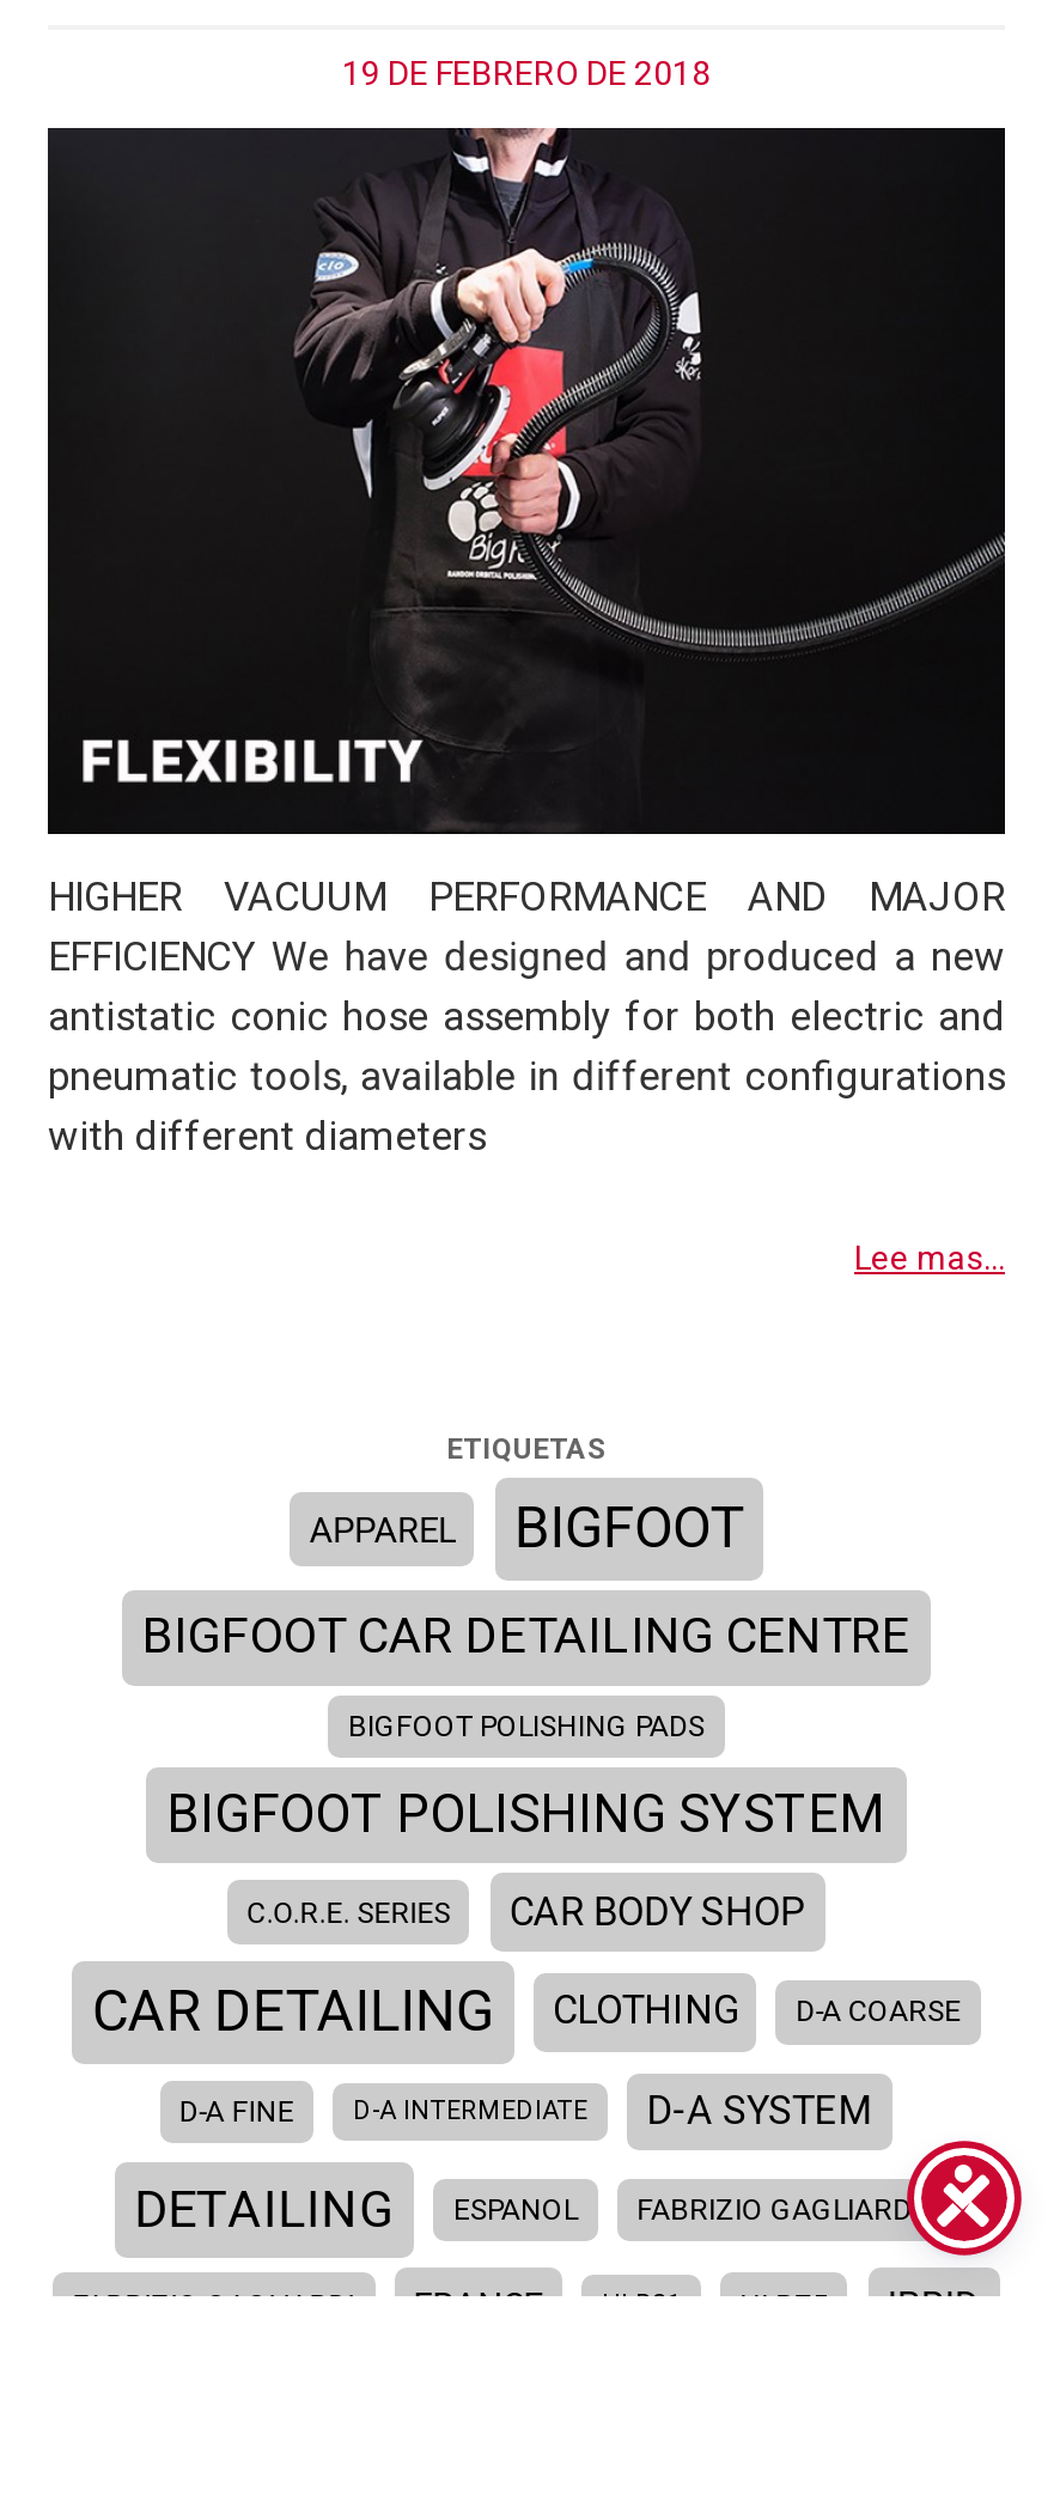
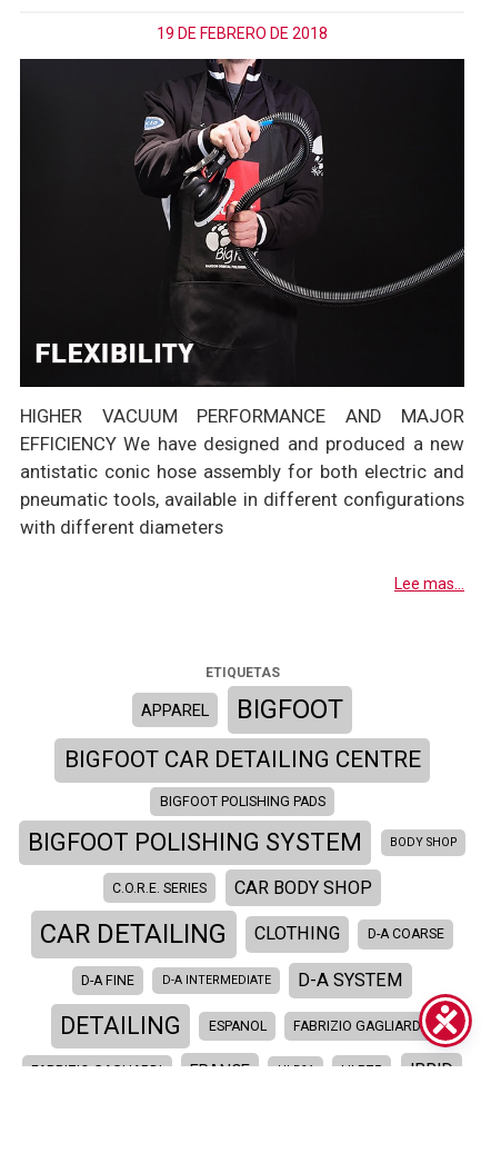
none -> [390,835,456,850] BODY SHOP

